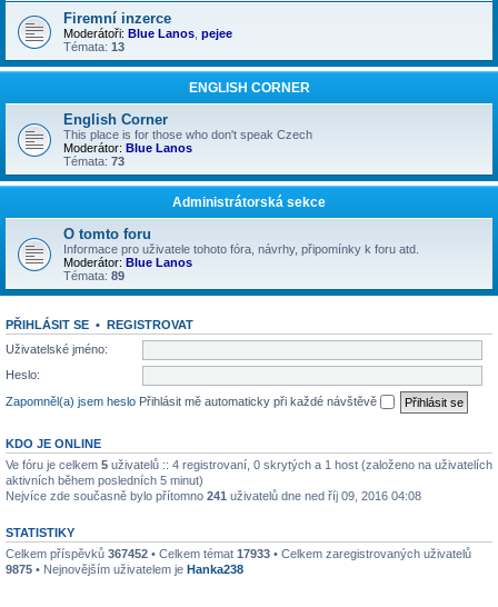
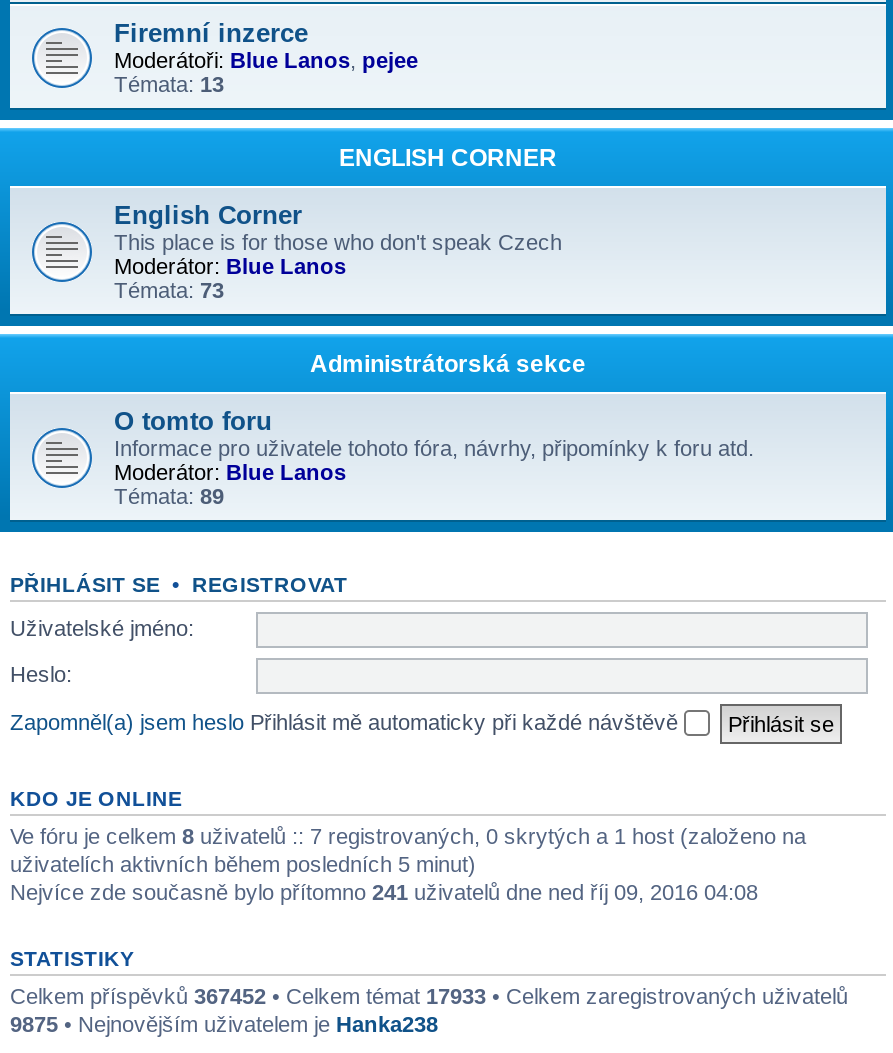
[6,458,492,487] Ve fóru je celkem 5 uživatelů :: 4 registrovaní, 0 skrytých a 1 host (založeno na uživatelích | aktivních během posledních 5 minut) -> [10,825,806,877] Ve fóru je celkem 8 uživatelů :: 7 registrovaných, 0 skrytých a 1 host (založeno na | uživatelích aktivních během posledních 5 minut)

